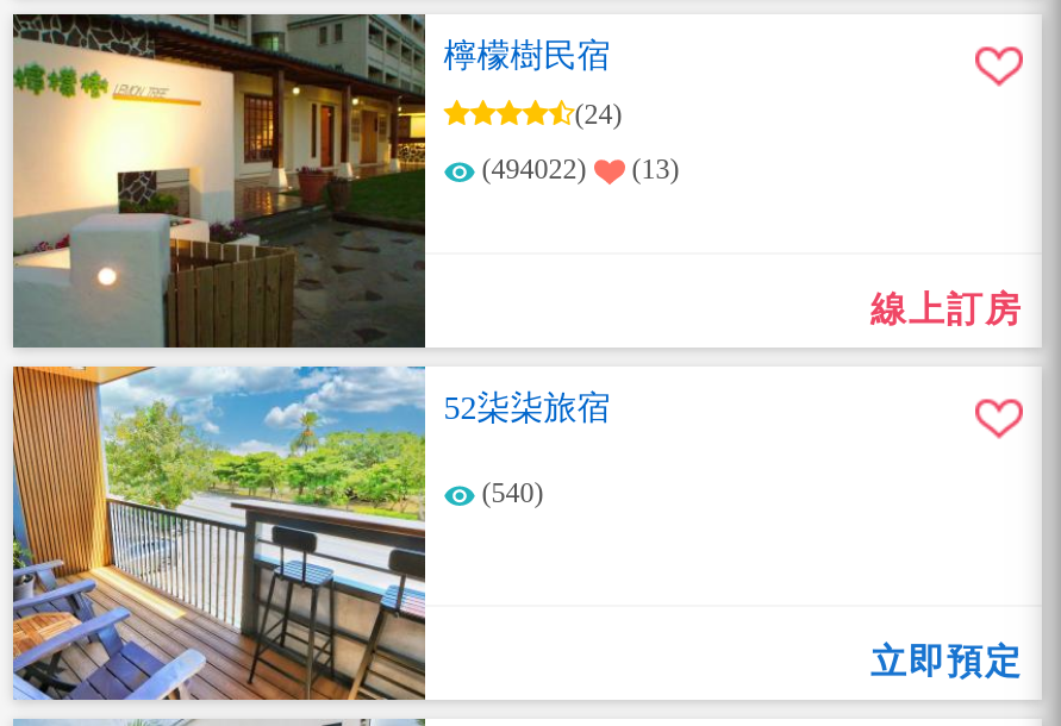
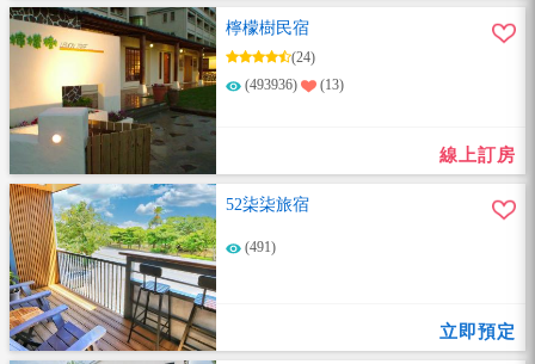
[482,153,679,186] (494022) (13) -> [245,76,344,93] (493936) (13)
[482,476,544,510] (540) -> [245,239,276,256] (491)

